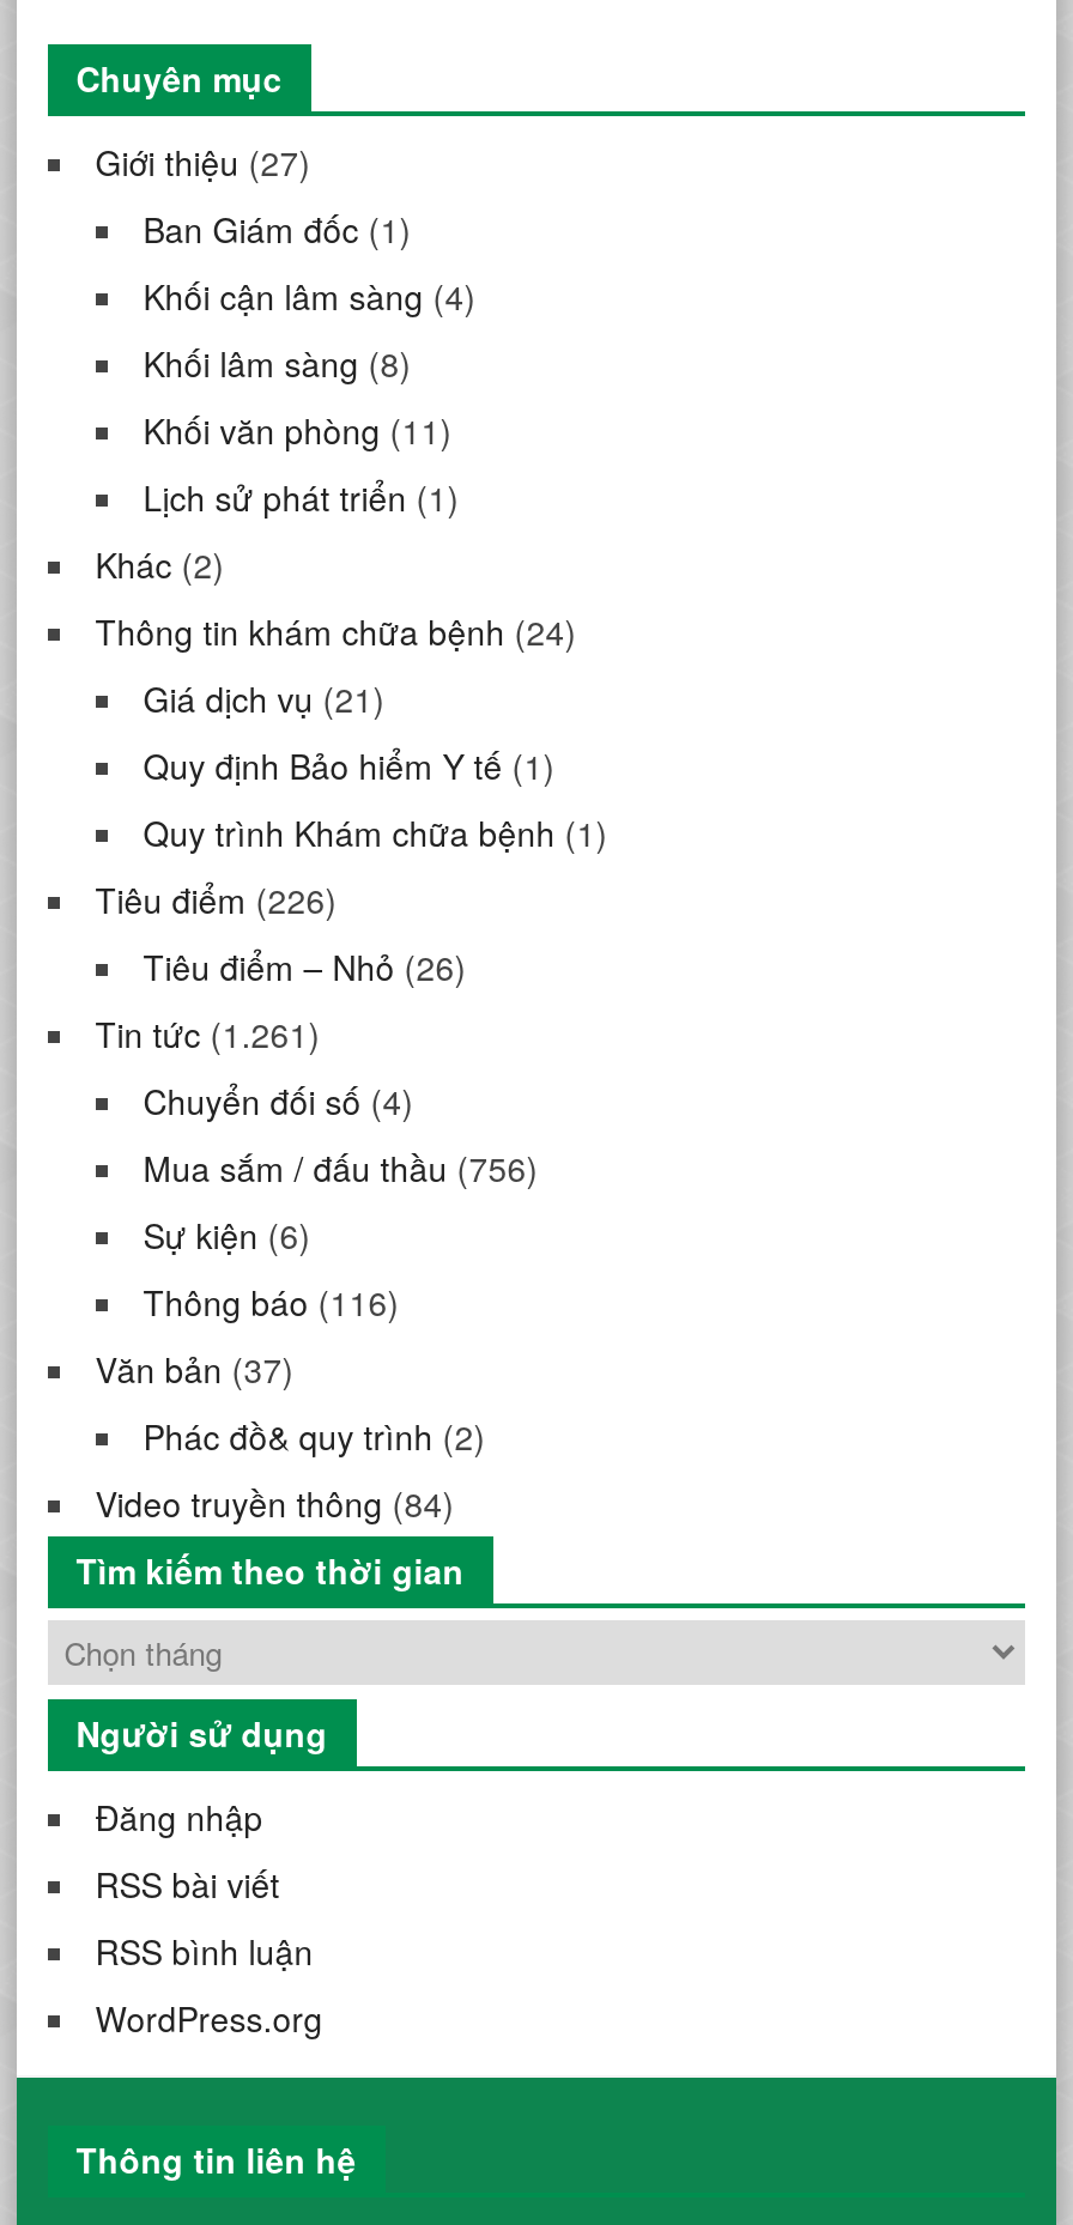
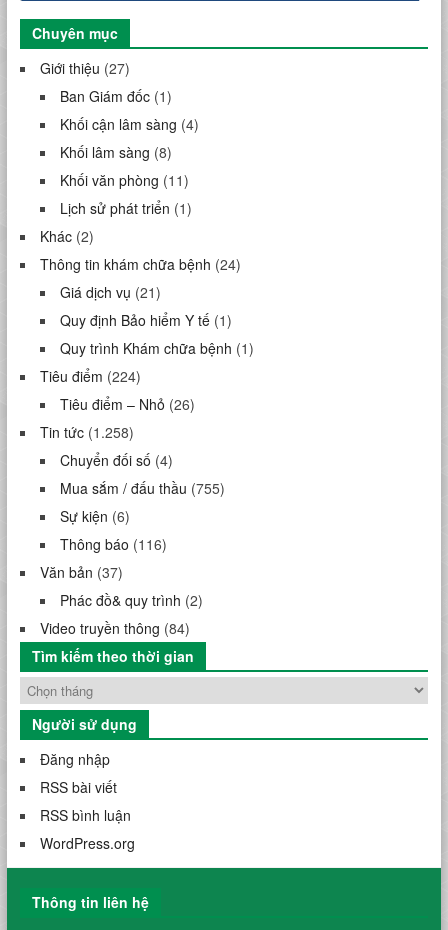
[95,875,337,923] Tiêu điểm (226) -> [40,366,141,386] Tiêu điểm (224)
[95,1009,320,1057] Tin tức (1.261) -> [40,422,134,442] Tin tức (1.258)
[143,1143,538,1191] Mua sắm / đấu thầu (756) -> [60,478,225,498] Mua sắm / đấu thầu (755)

